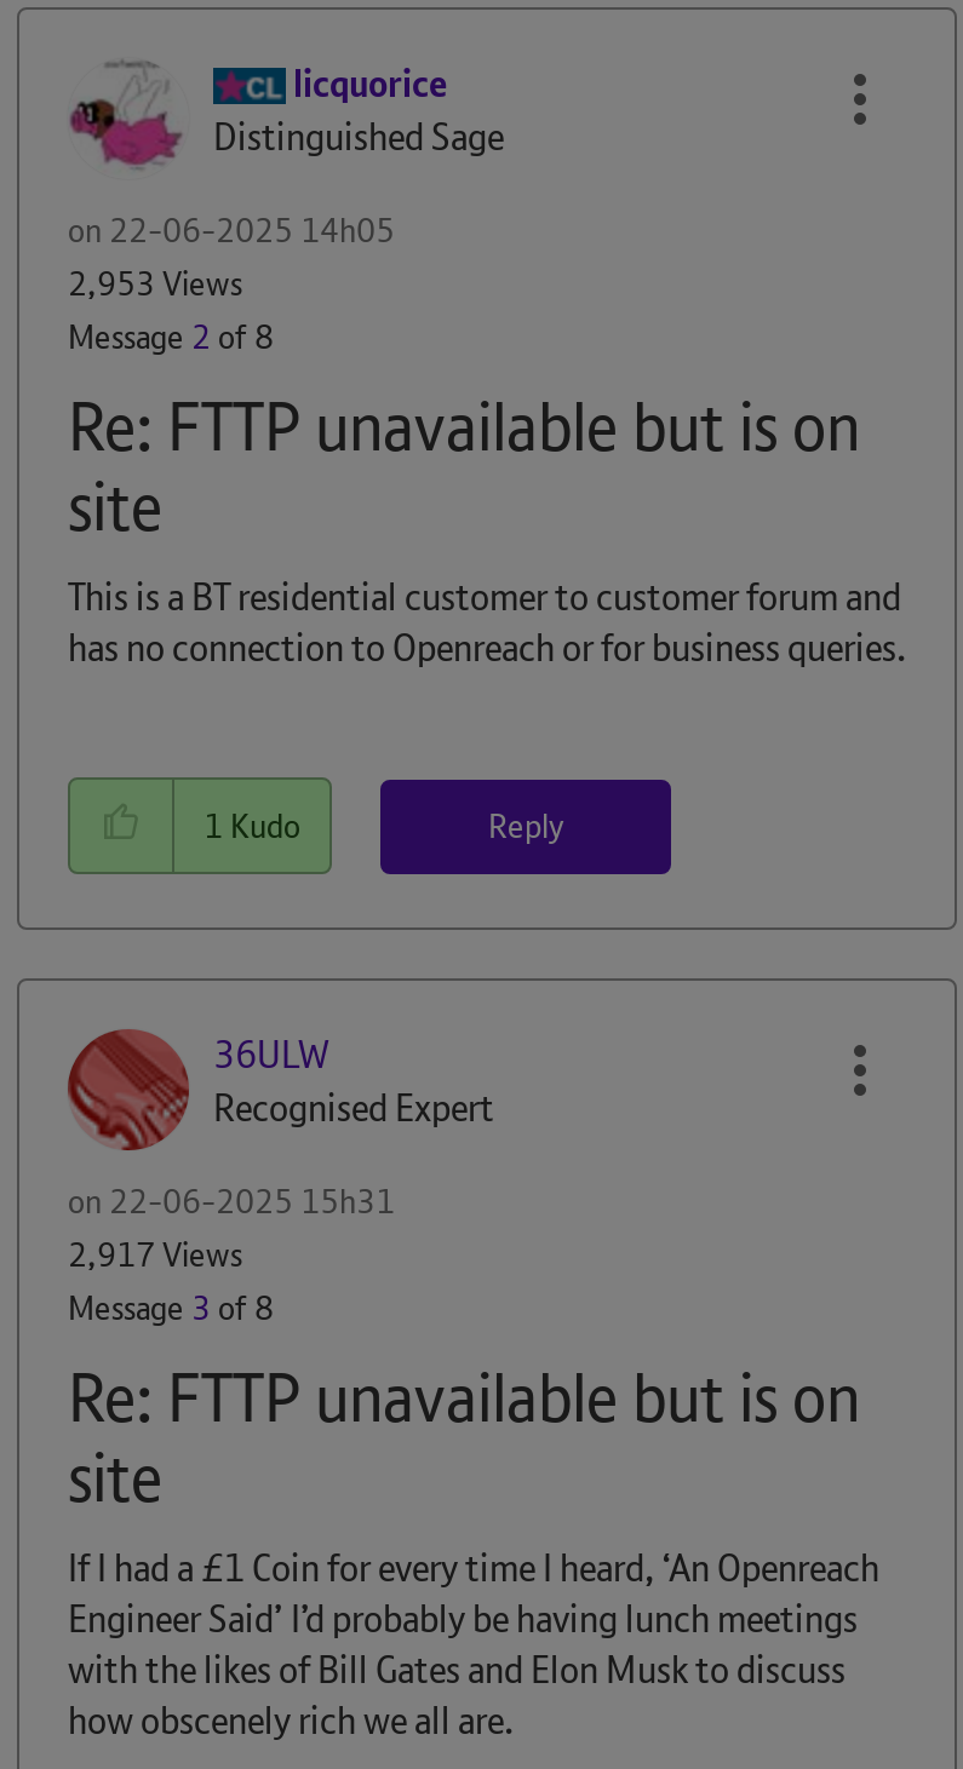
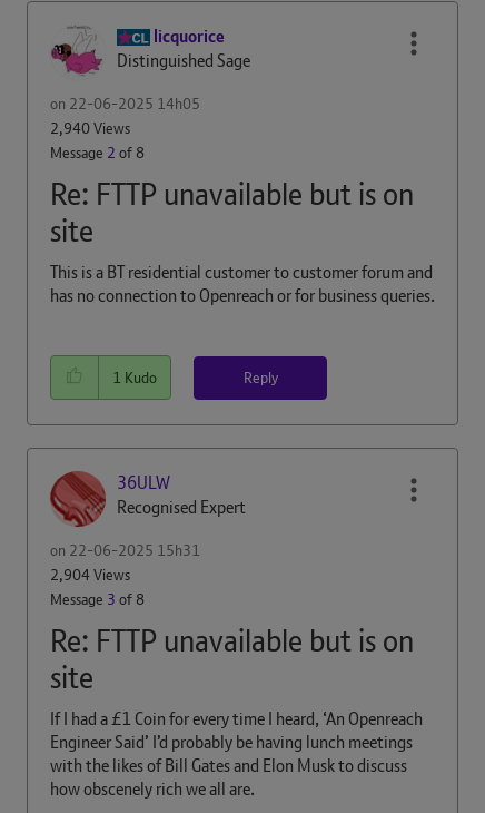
[68,260,242,304] 2,953 Views -> [50,117,130,138] 2,940 Views
[68,1233,242,1276] 2,917 Views -> [50,565,130,585] 2,904 Views

